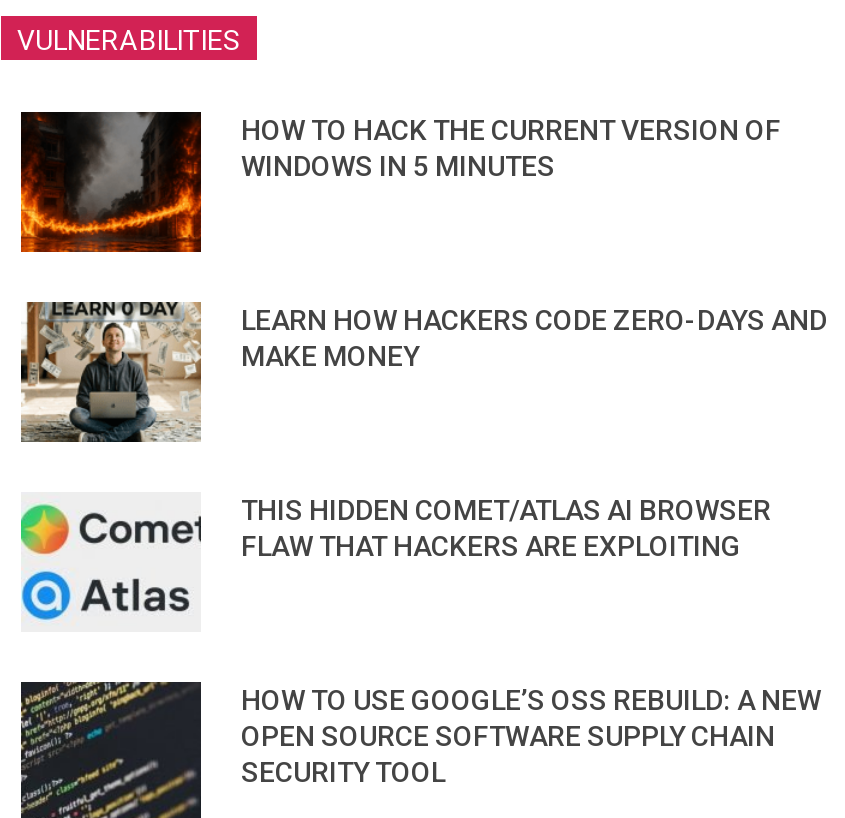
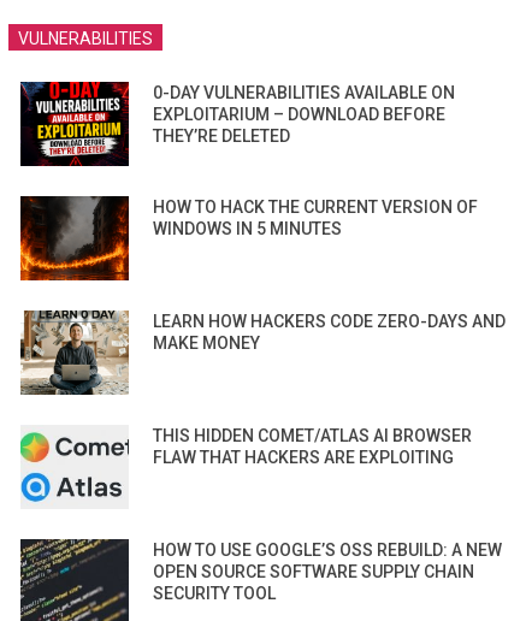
none -> [19,81,455,167] [image] | 0-DAY VULNERABILITIES AVAILABLE ON | EXPLOITARIUM – DOWNLOAD BEFORE | THEY’RE DELETED

